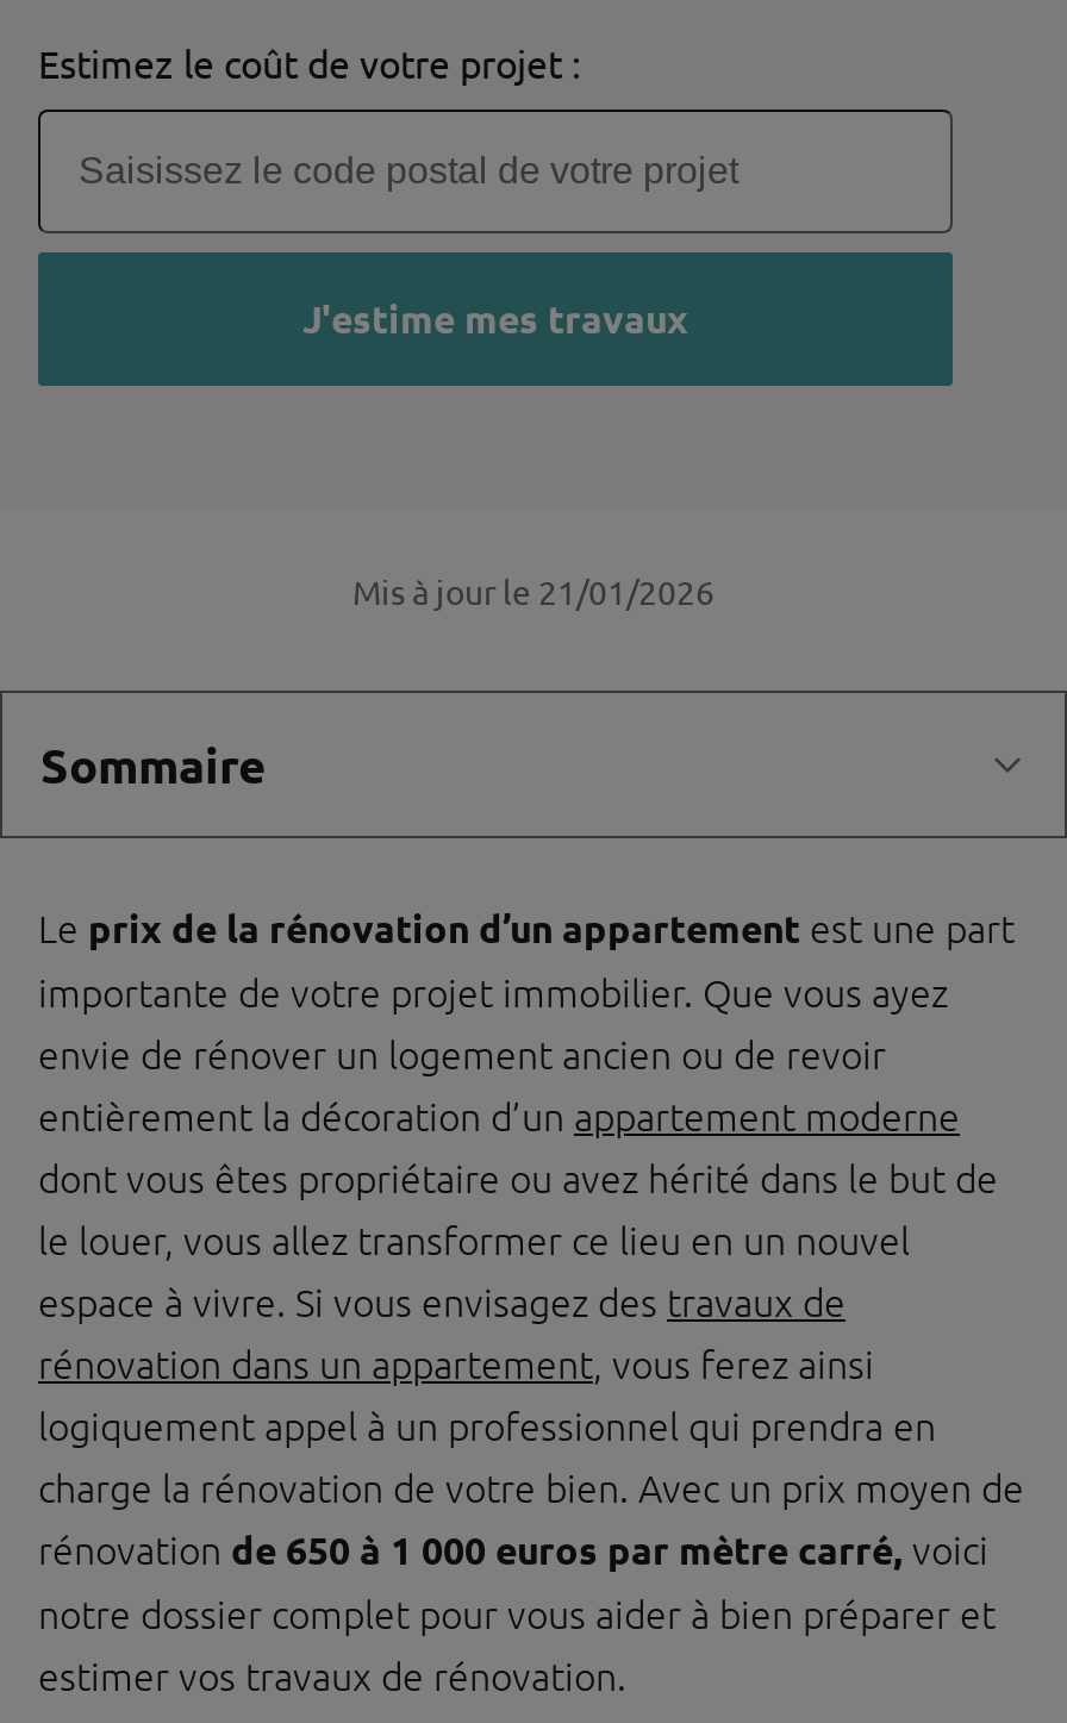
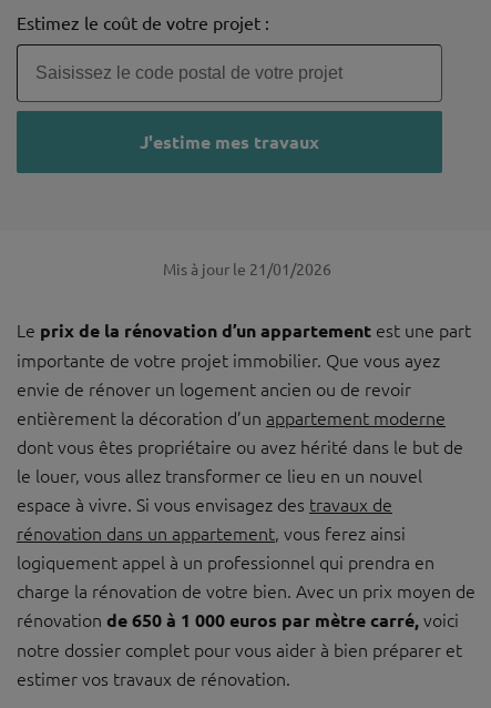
[40,733,267,795] Sommaire -> none

